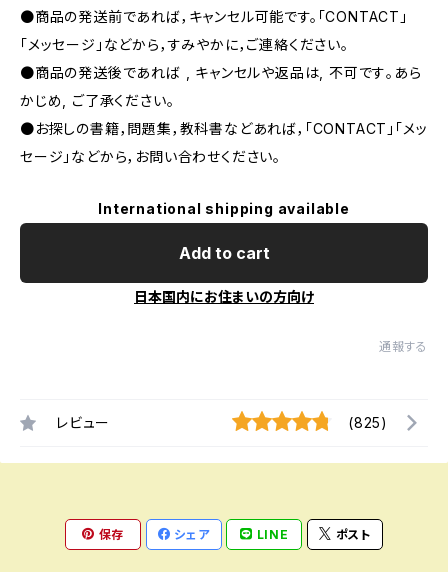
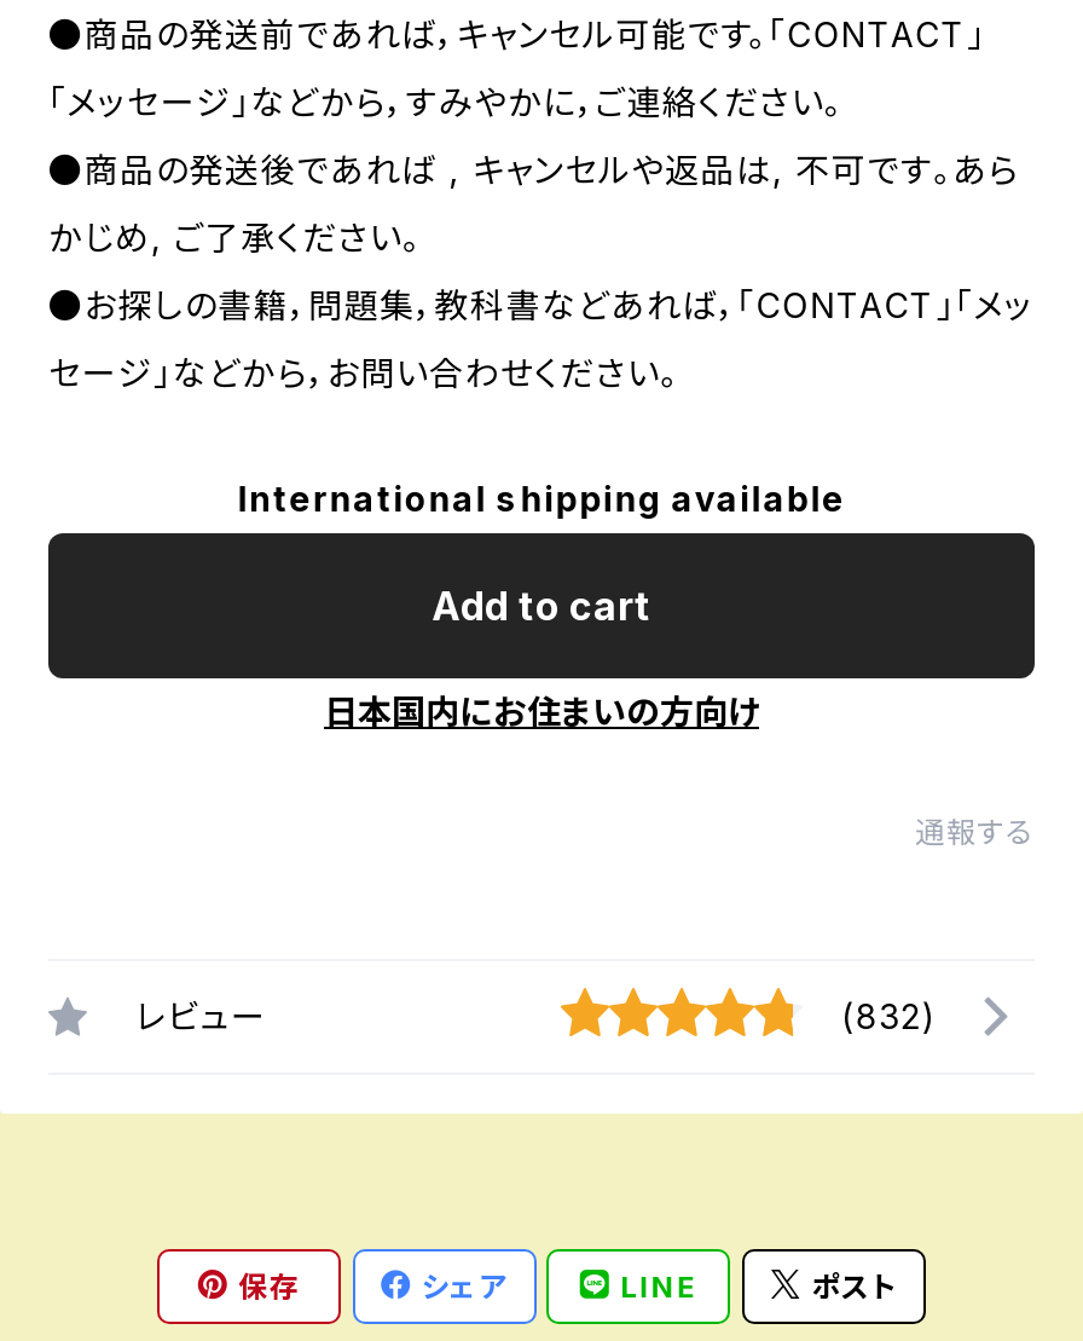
[348,414,388,431] (825) -> [841,995,938,1036] (832)

